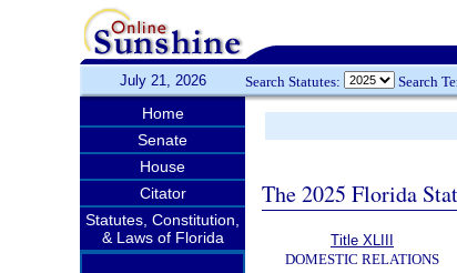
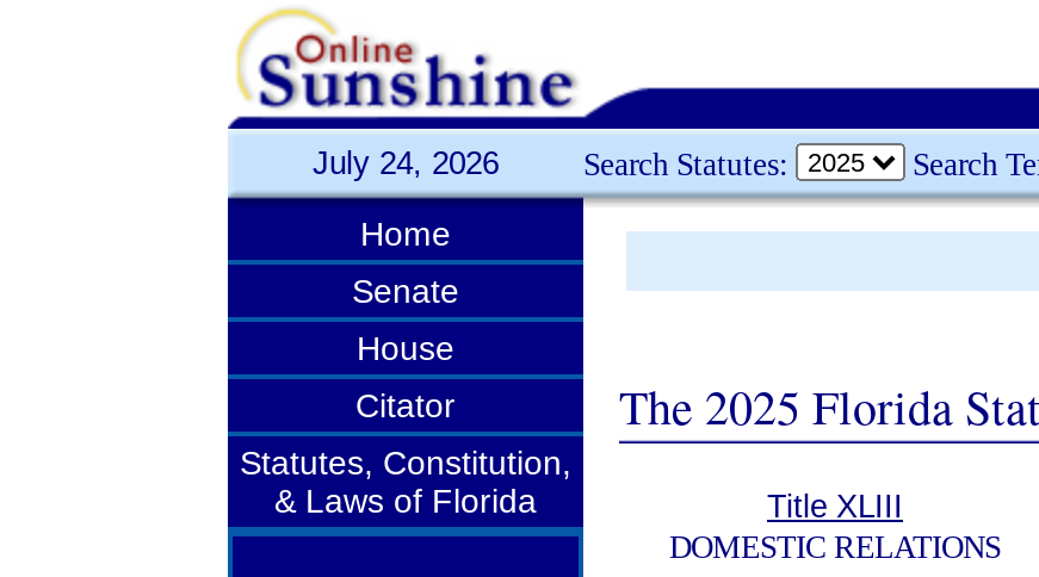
[119,72,206,89] July 21, 2026 -> [313,145,499,181] July 24, 2026

